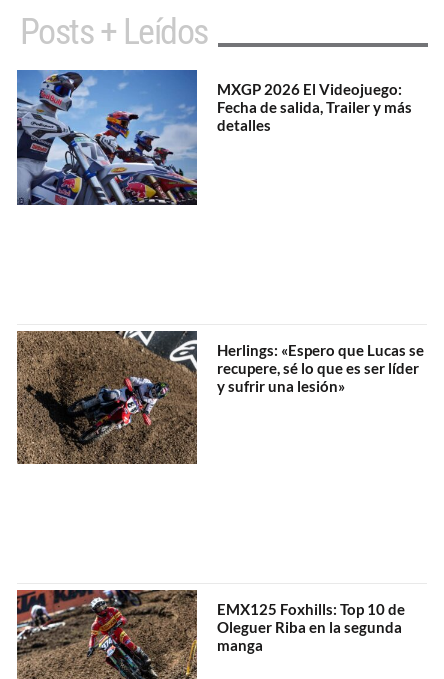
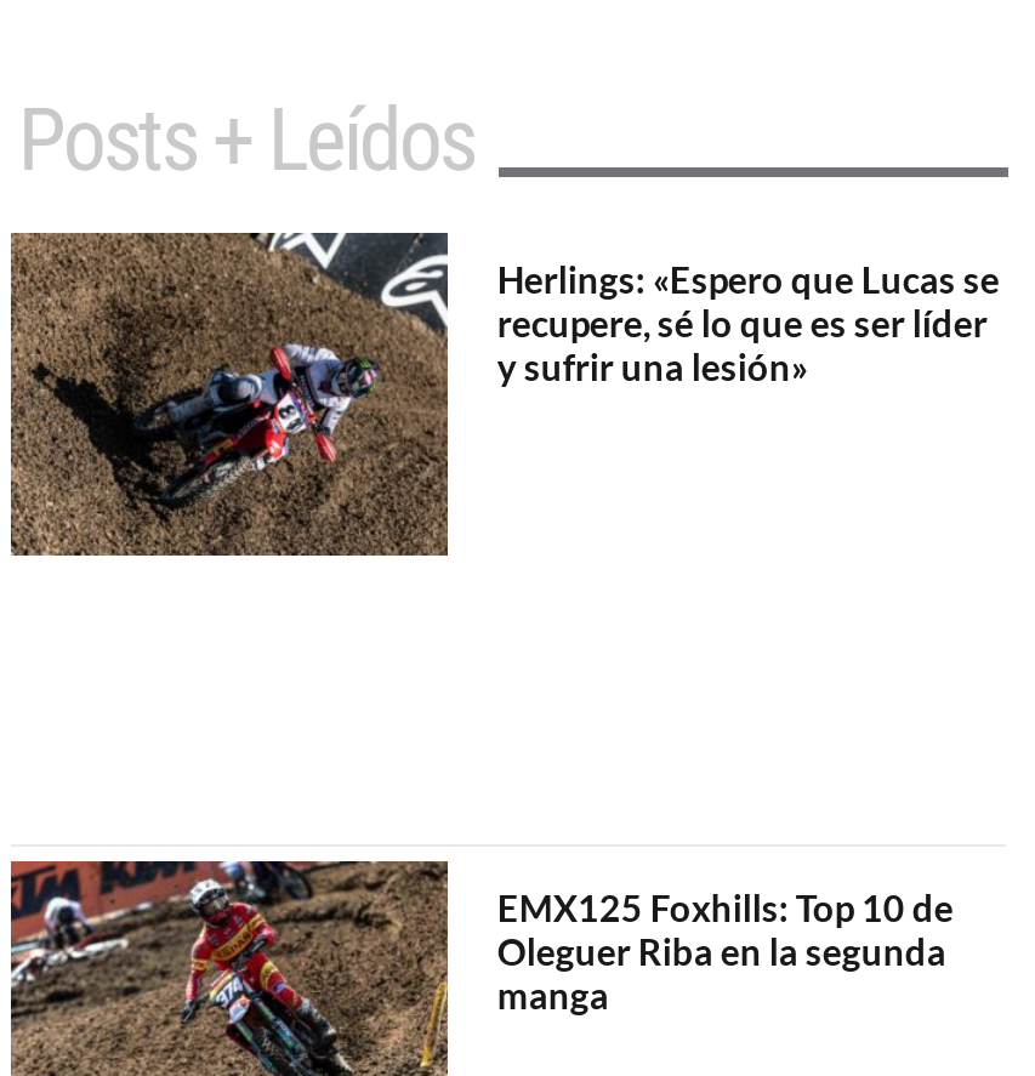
[16,69,412,206] [image] | MXGP 2026 El Videojuego: | Fecha de salida, Trailer y más | detalles -> none

